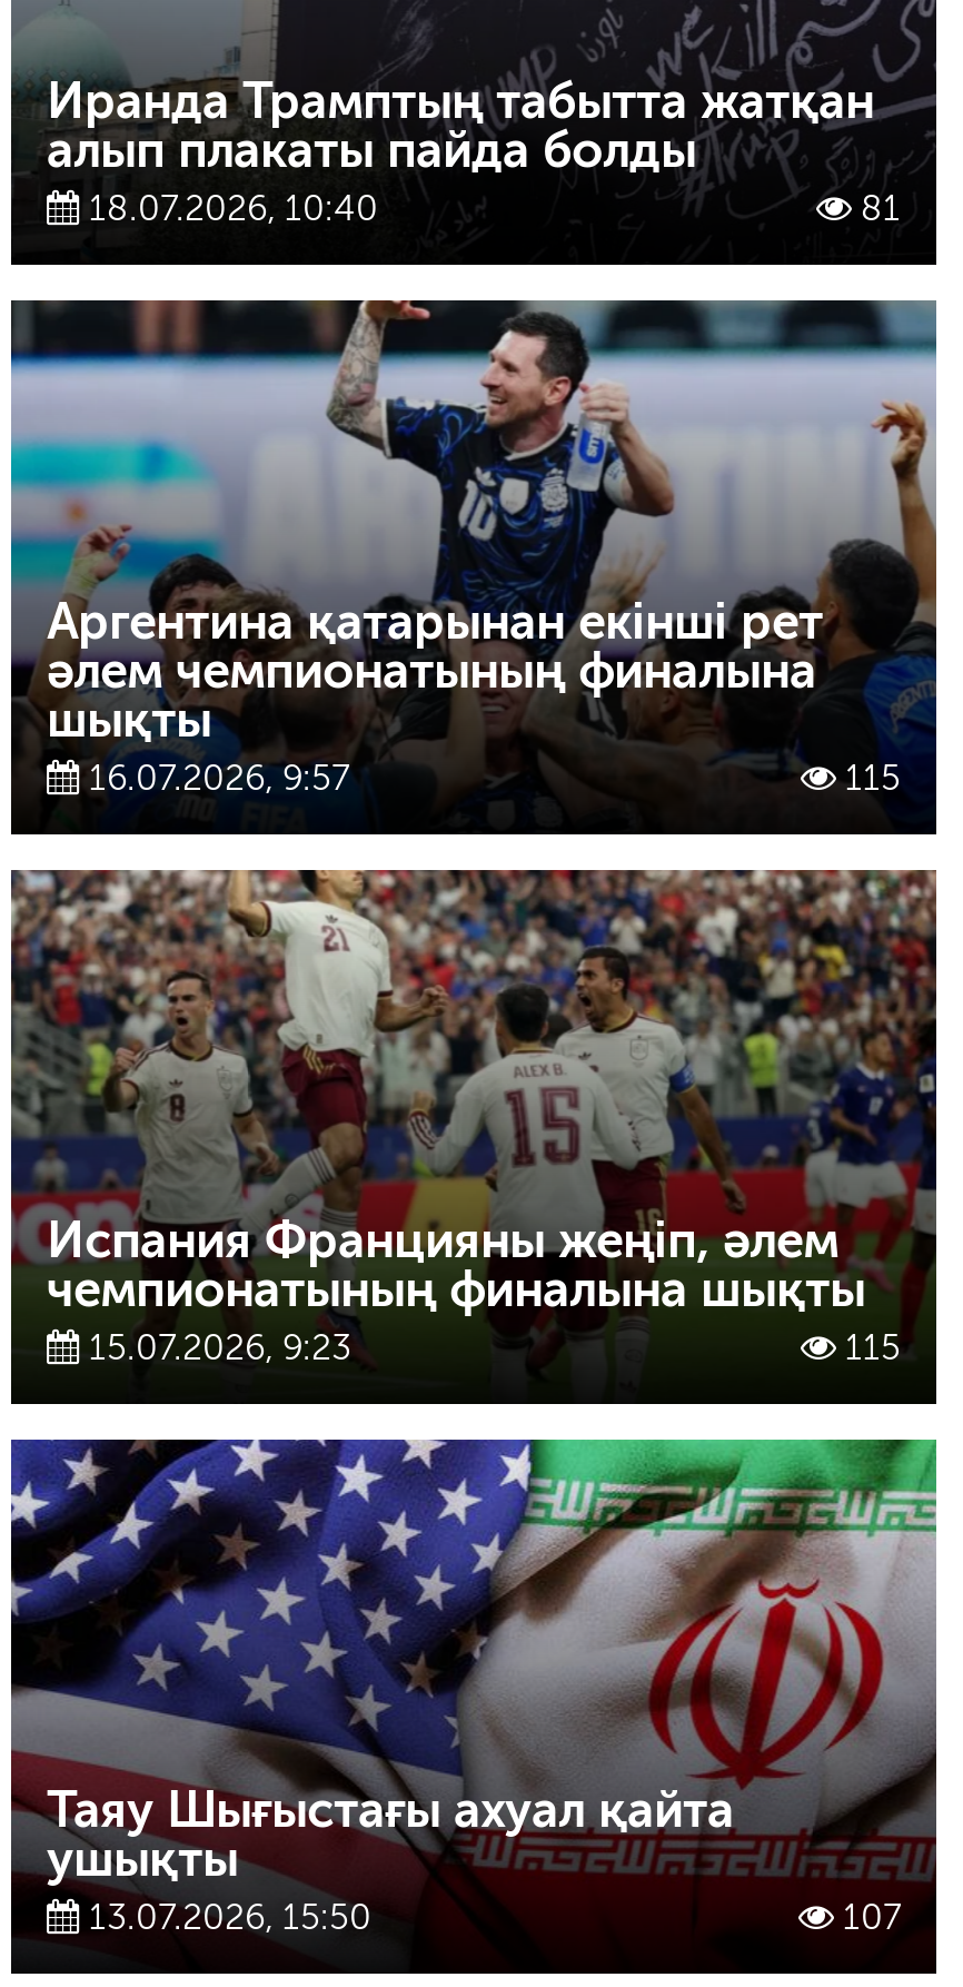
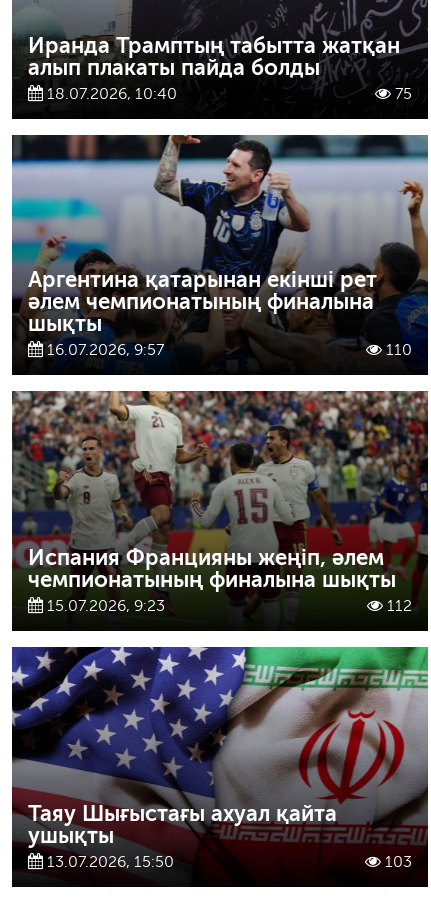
[852,187,901,229] 81 -> [391,84,412,103] 75
[836,756,901,799] 115 -> [382,340,412,359] 110
[836,1326,901,1368] 115 -> [383,596,412,615] 112
[834,1896,901,1938] 107 -> [381,852,412,871] 103

